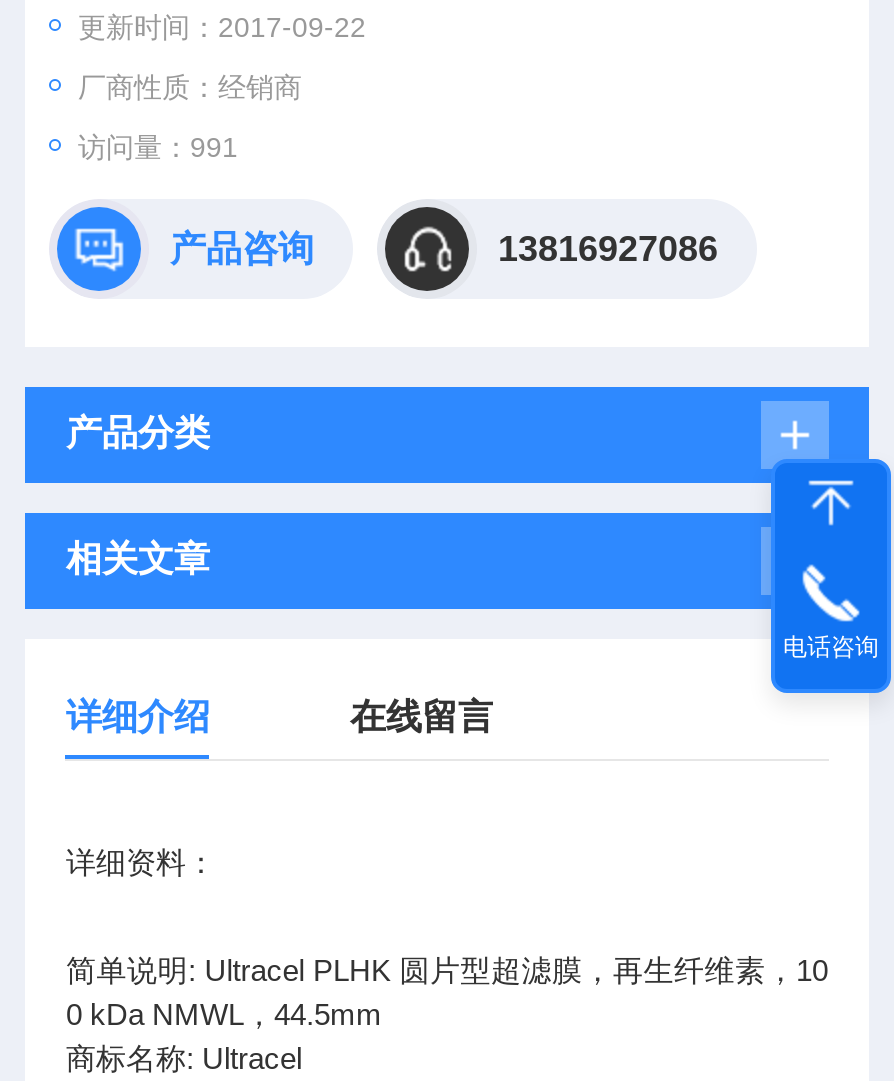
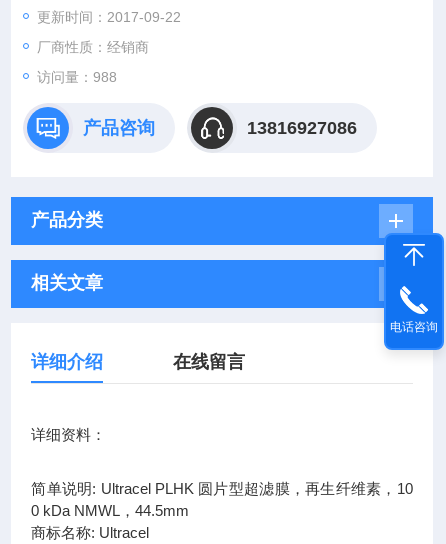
[78,131,238,163] 访问量：991 -> [37,69,117,85] 访问量：988

